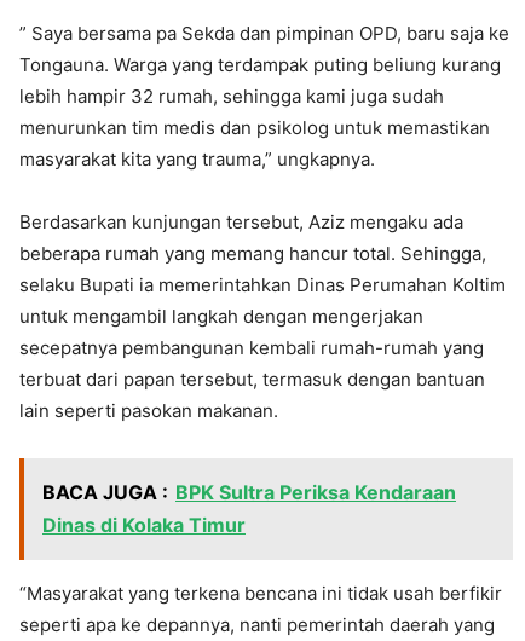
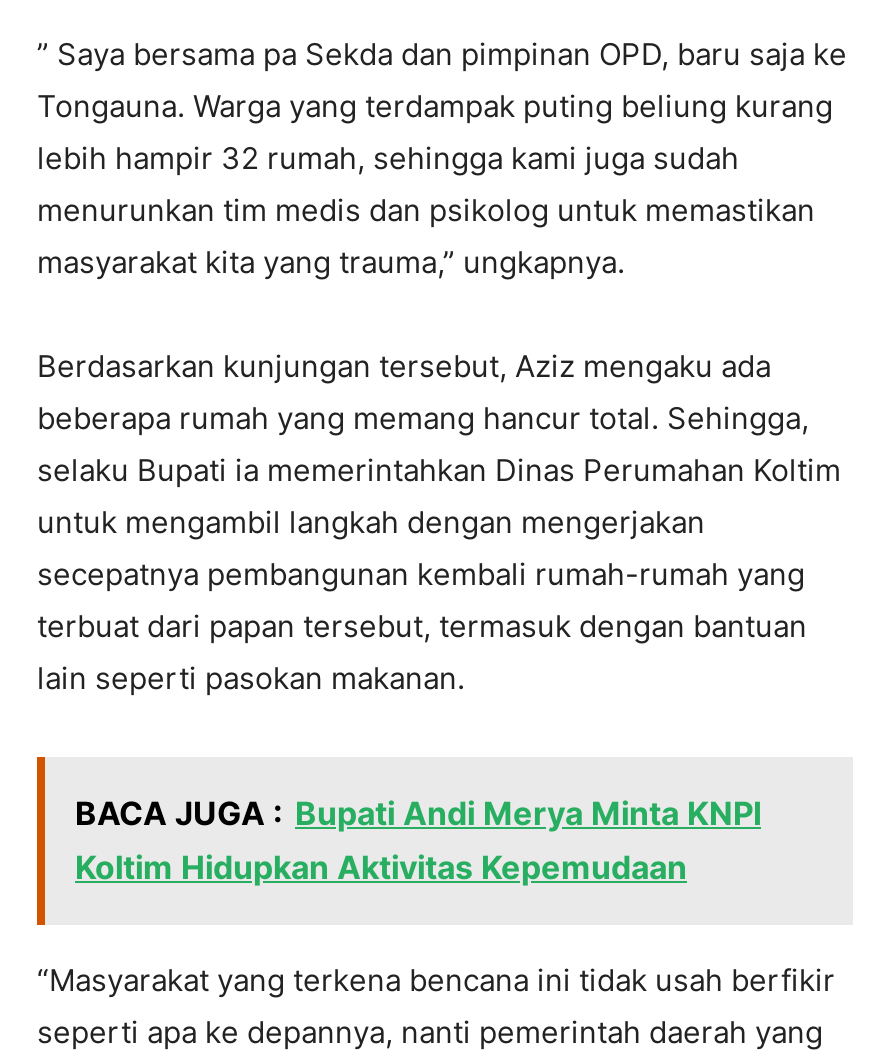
[42,480,456,537] BACA JUGA : BPK Sultra Periksa Kendaraan | Dinas di Kolaka Timur -> [75,793,761,887] BACA JUGA : Bupati Andi Merya Minta KNPI | Koltim Hidupkan Aktivitas Kepemudaan

